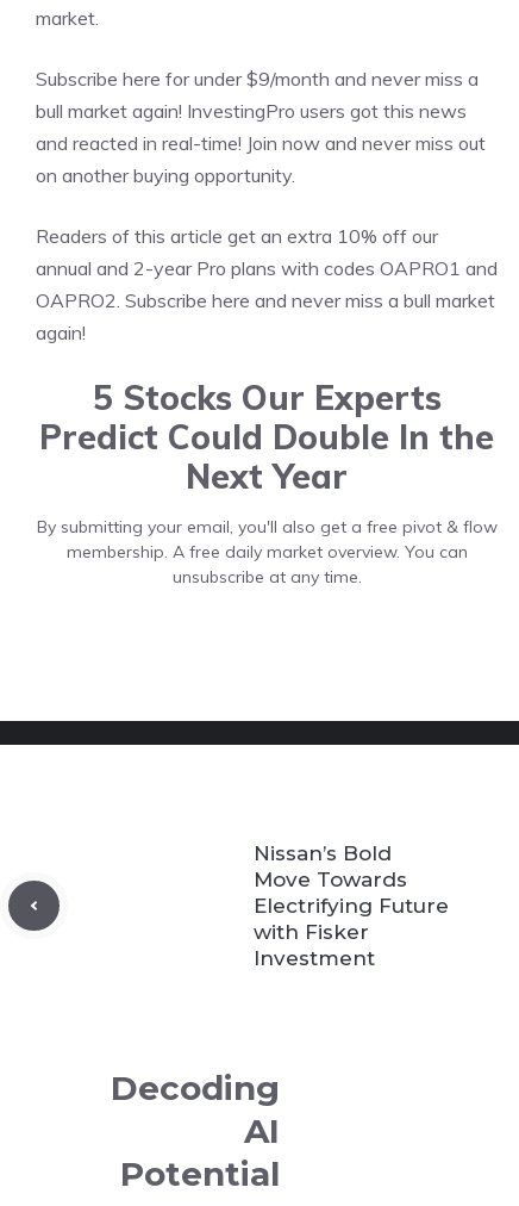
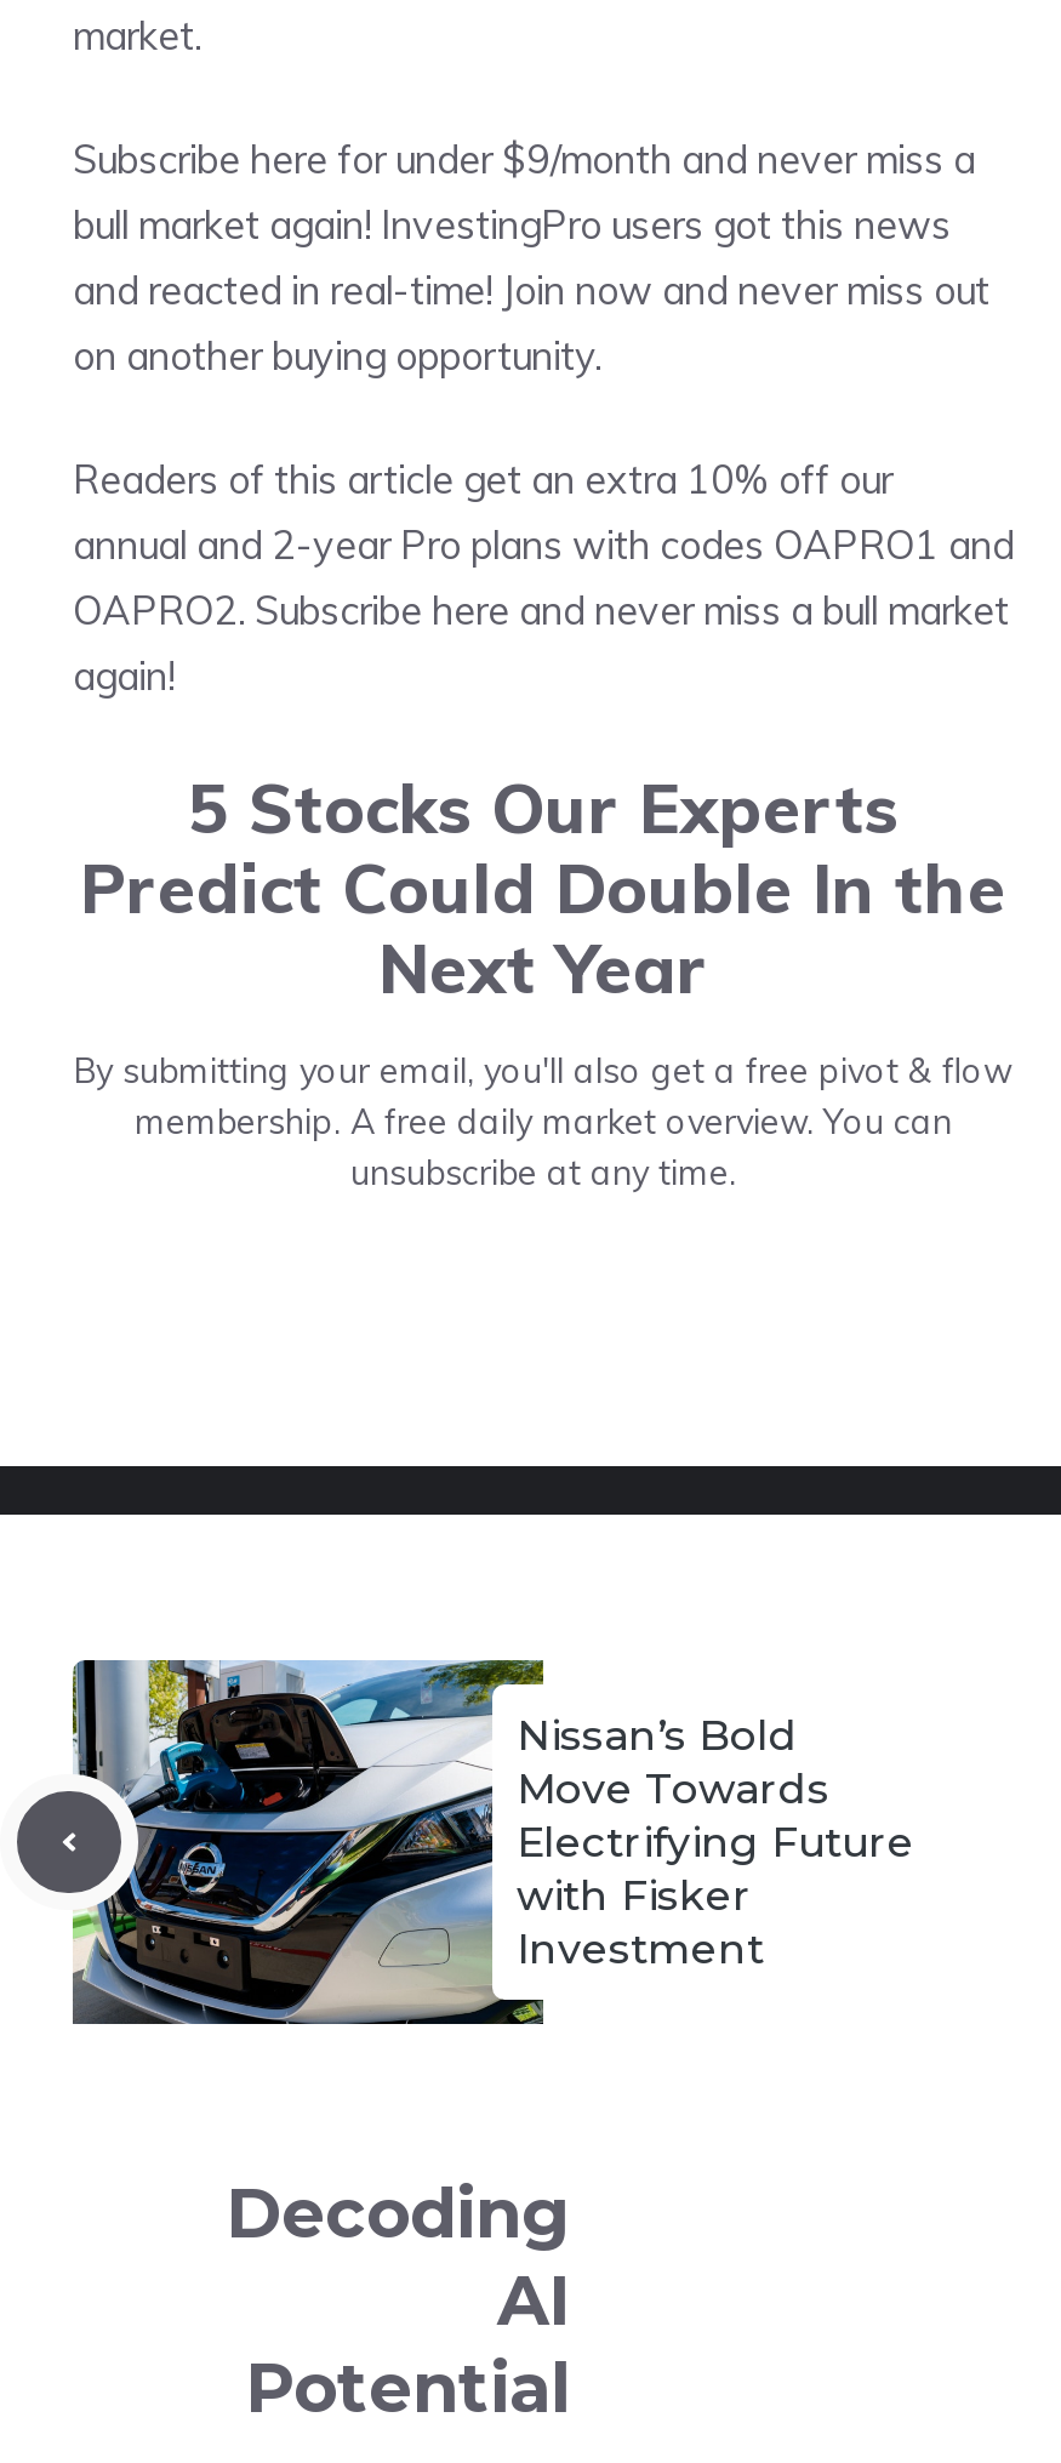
none -> [70,1658,546,2026] [image]

